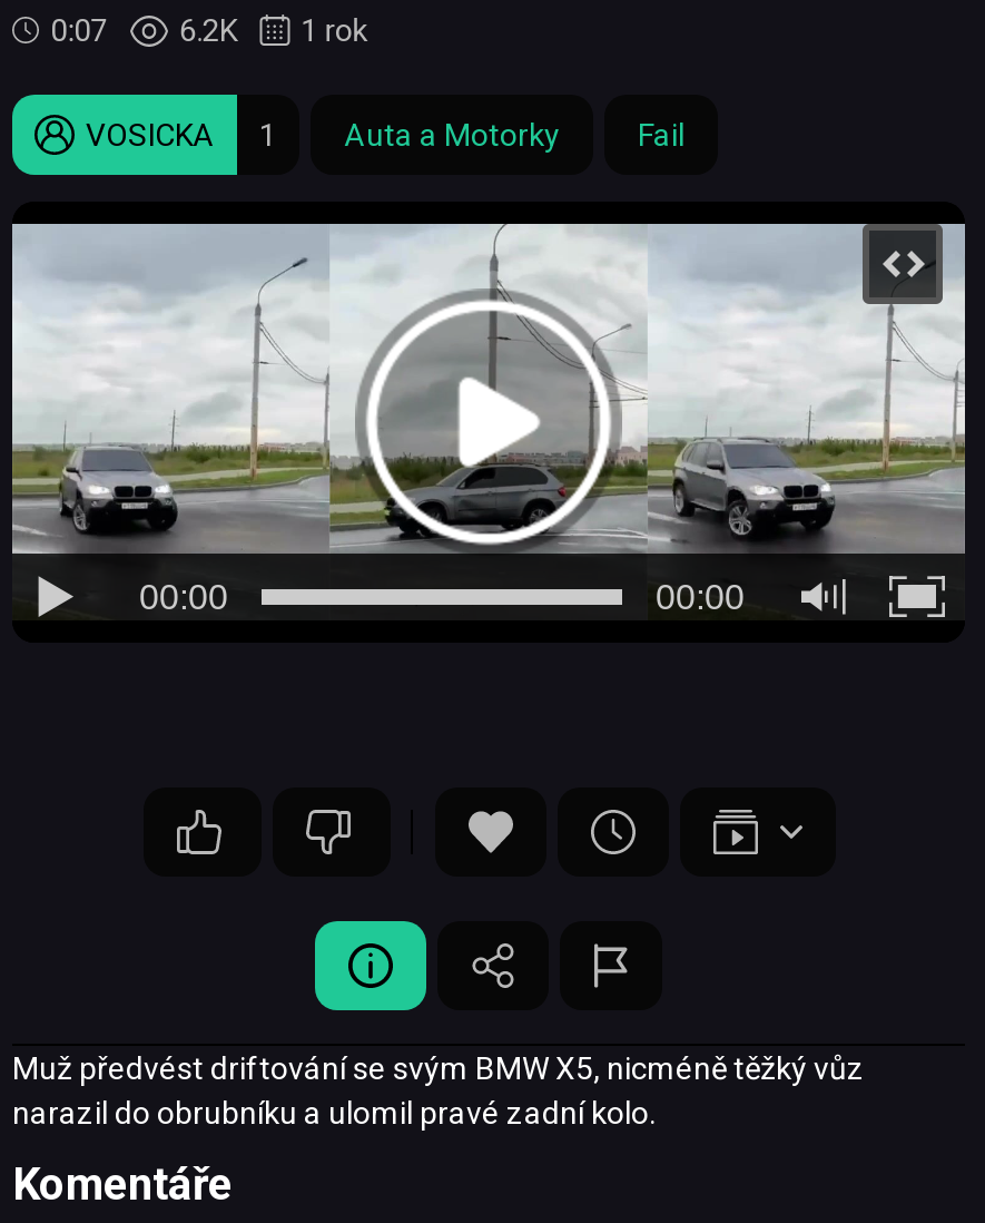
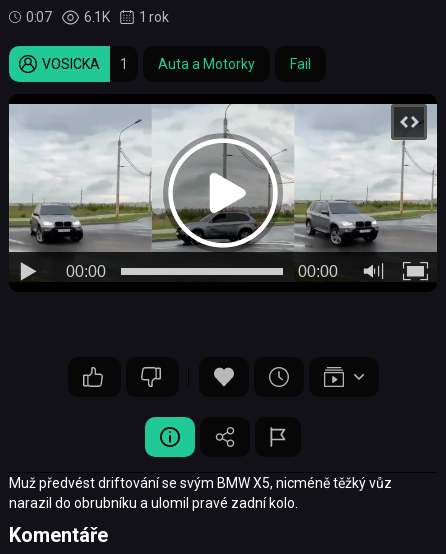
[179,12,367,48] 6.2K 1 rok -> [84,9,168,25] 6.1K 1 rok

